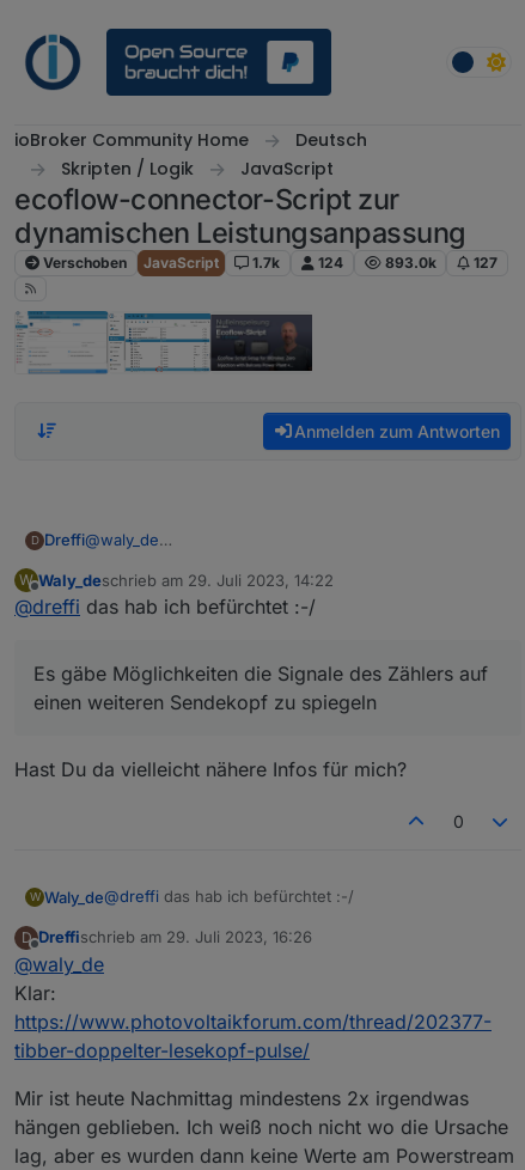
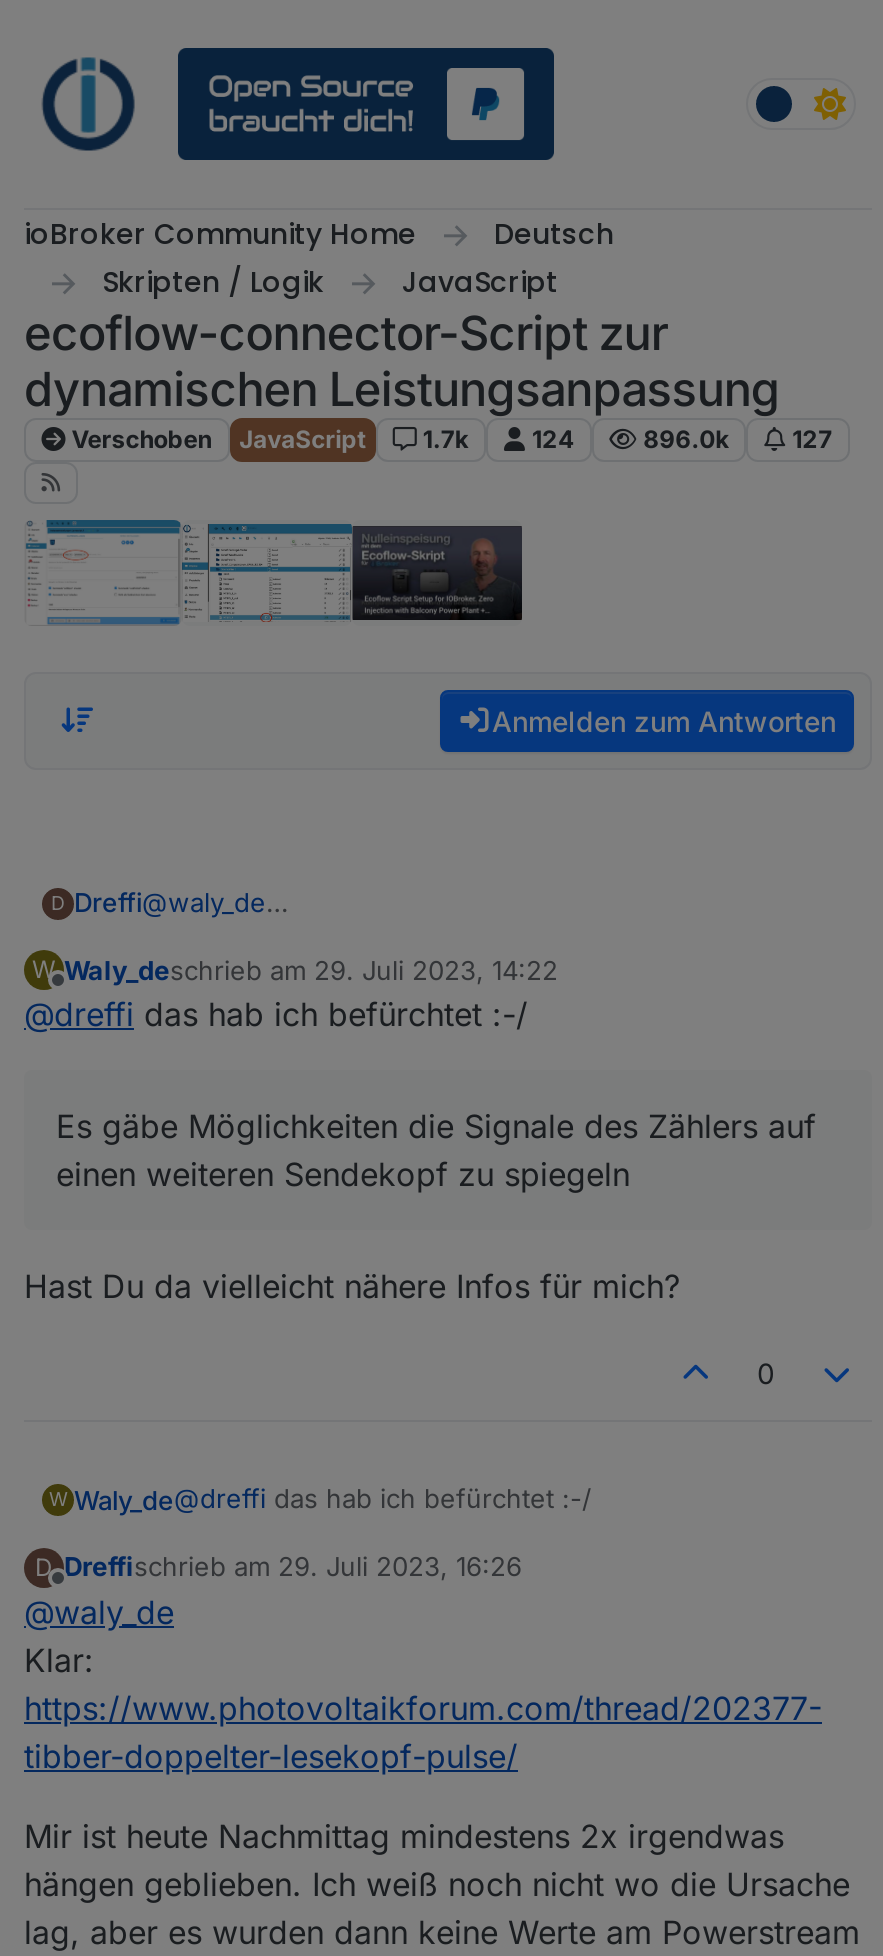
[385,254,436,272] 893.0k -> [643,424,729,454] 896.0k

